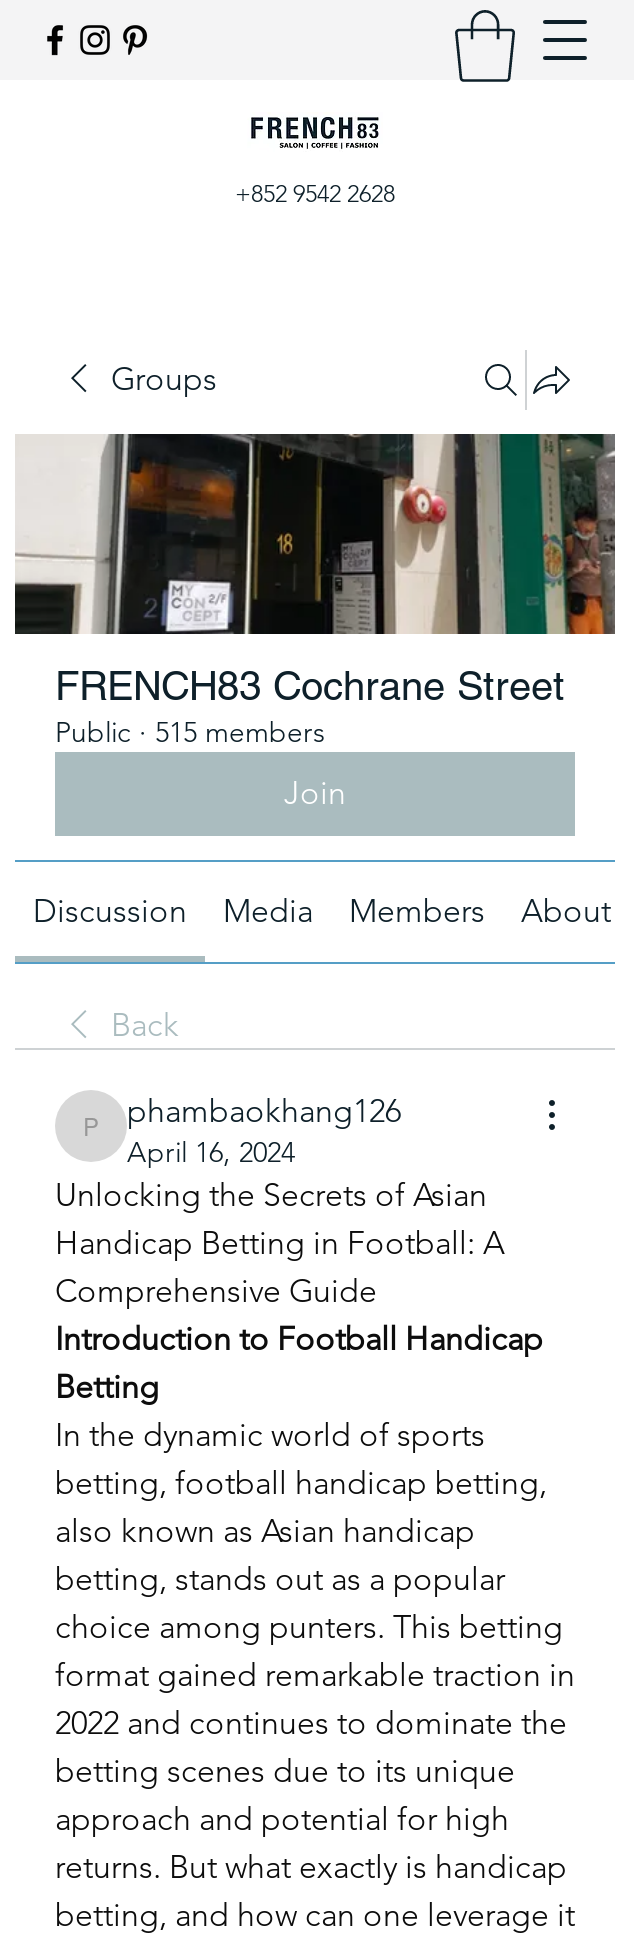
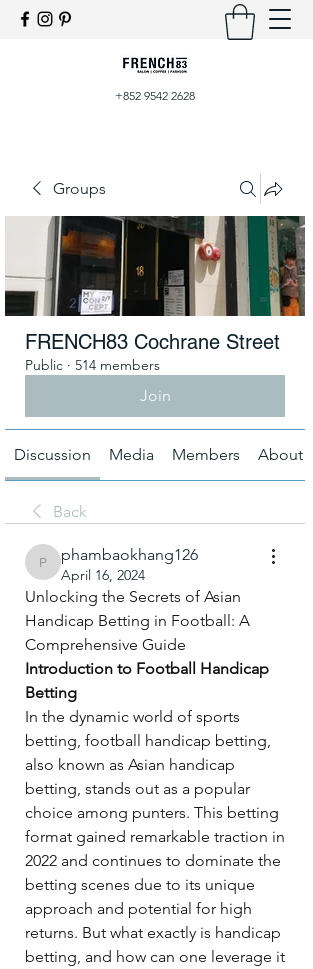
[55,713,325,749] Public · 515 members -> [25,356,160,374] Public · 514 members

